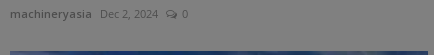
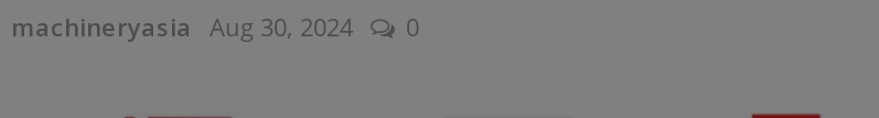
[10,6,158,21] machineryasia Dec 2, 2024 -> [11,10,353,43] machineryasia Aug 30, 2024

